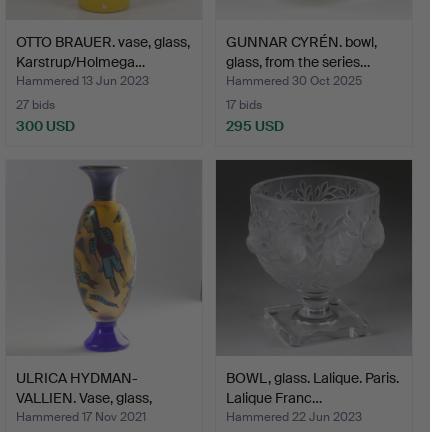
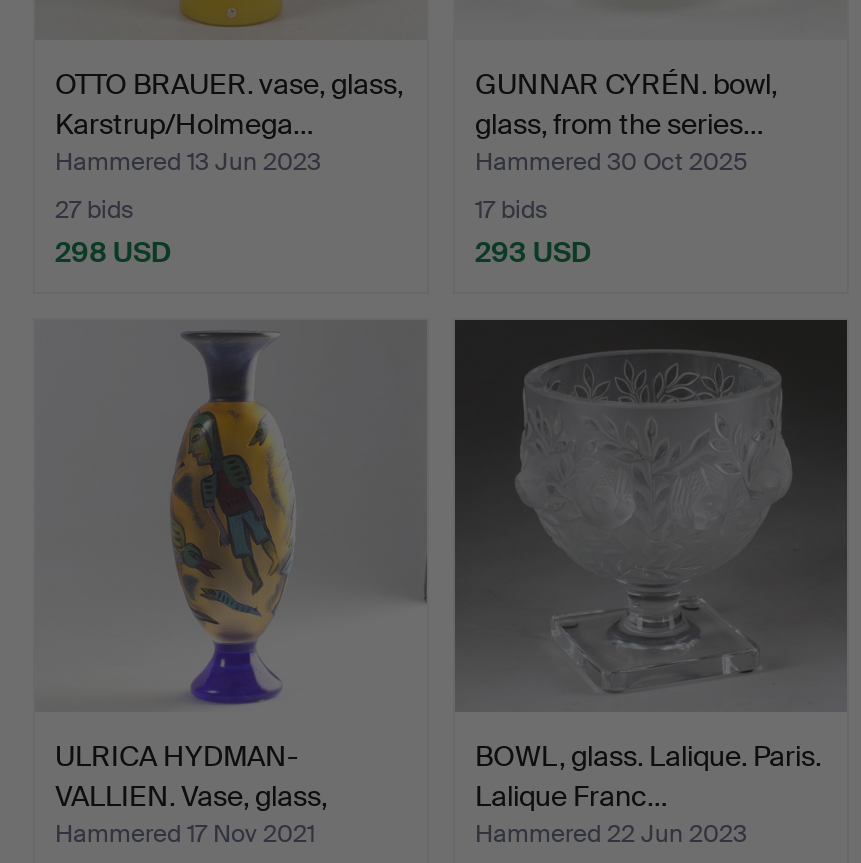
[16,117,75,135] 300 USD -> [55,234,171,270] 298 USD
[226,117,284,135] 295 USD -> [475,234,591,270] 293 USD

